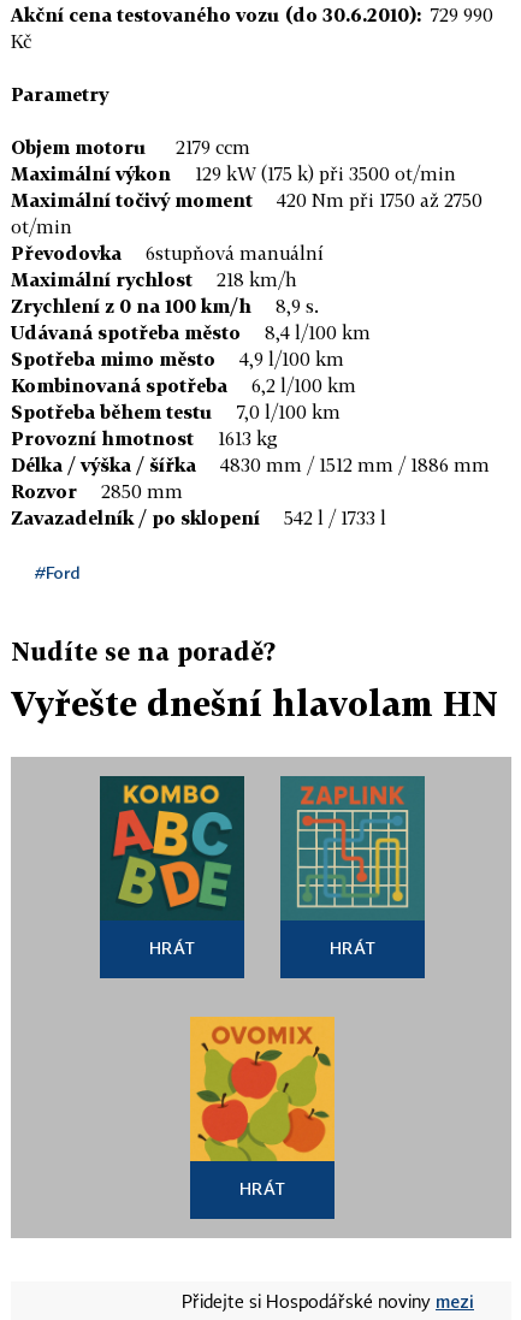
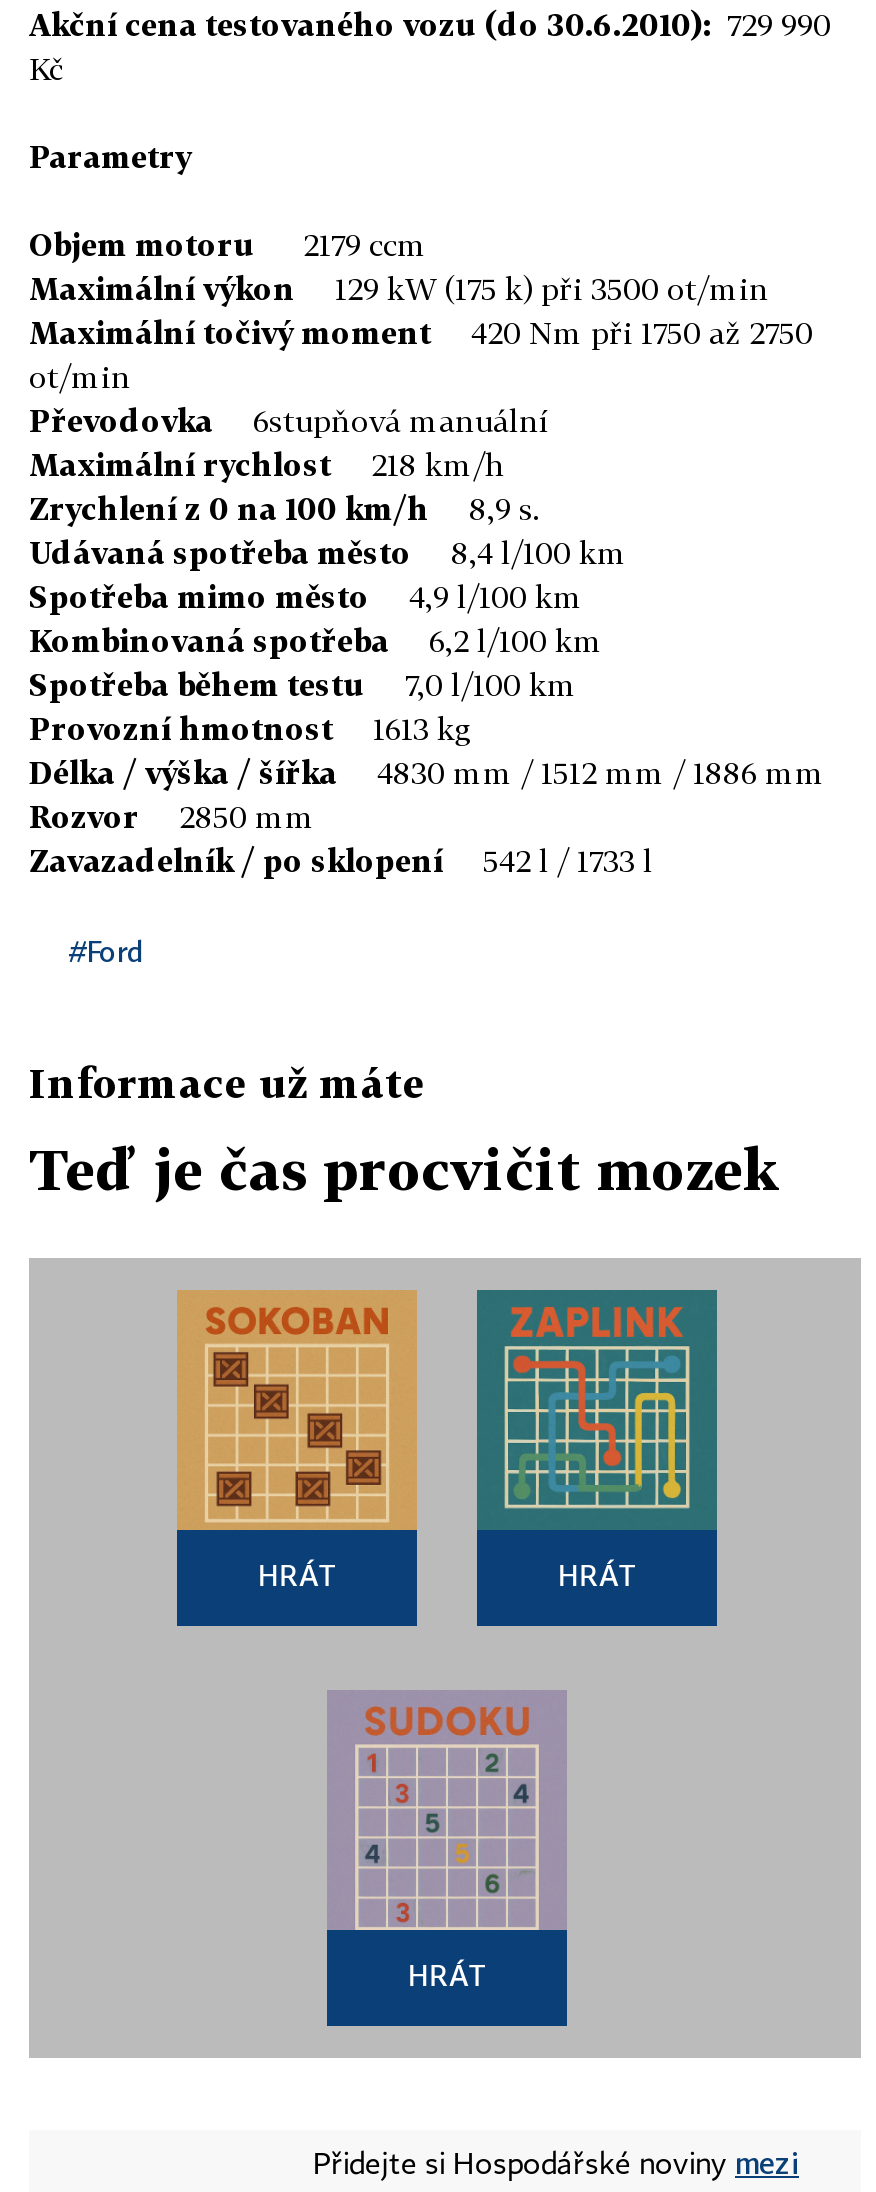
[11,637,276,666] Nudíte se na poradě? -> [29,1059,425,1107] Informace už máte
[11,684,498,724] Vyřešte dnešní hlavolam HN -> [29,1137,781,1203] Teď je čas procvičit mozek
[99,775,245,921] [image] -> [177,1290,417,1532] [image]
[189,1016,336,1162] [image] -> [327,1690,567,1932] [image]

